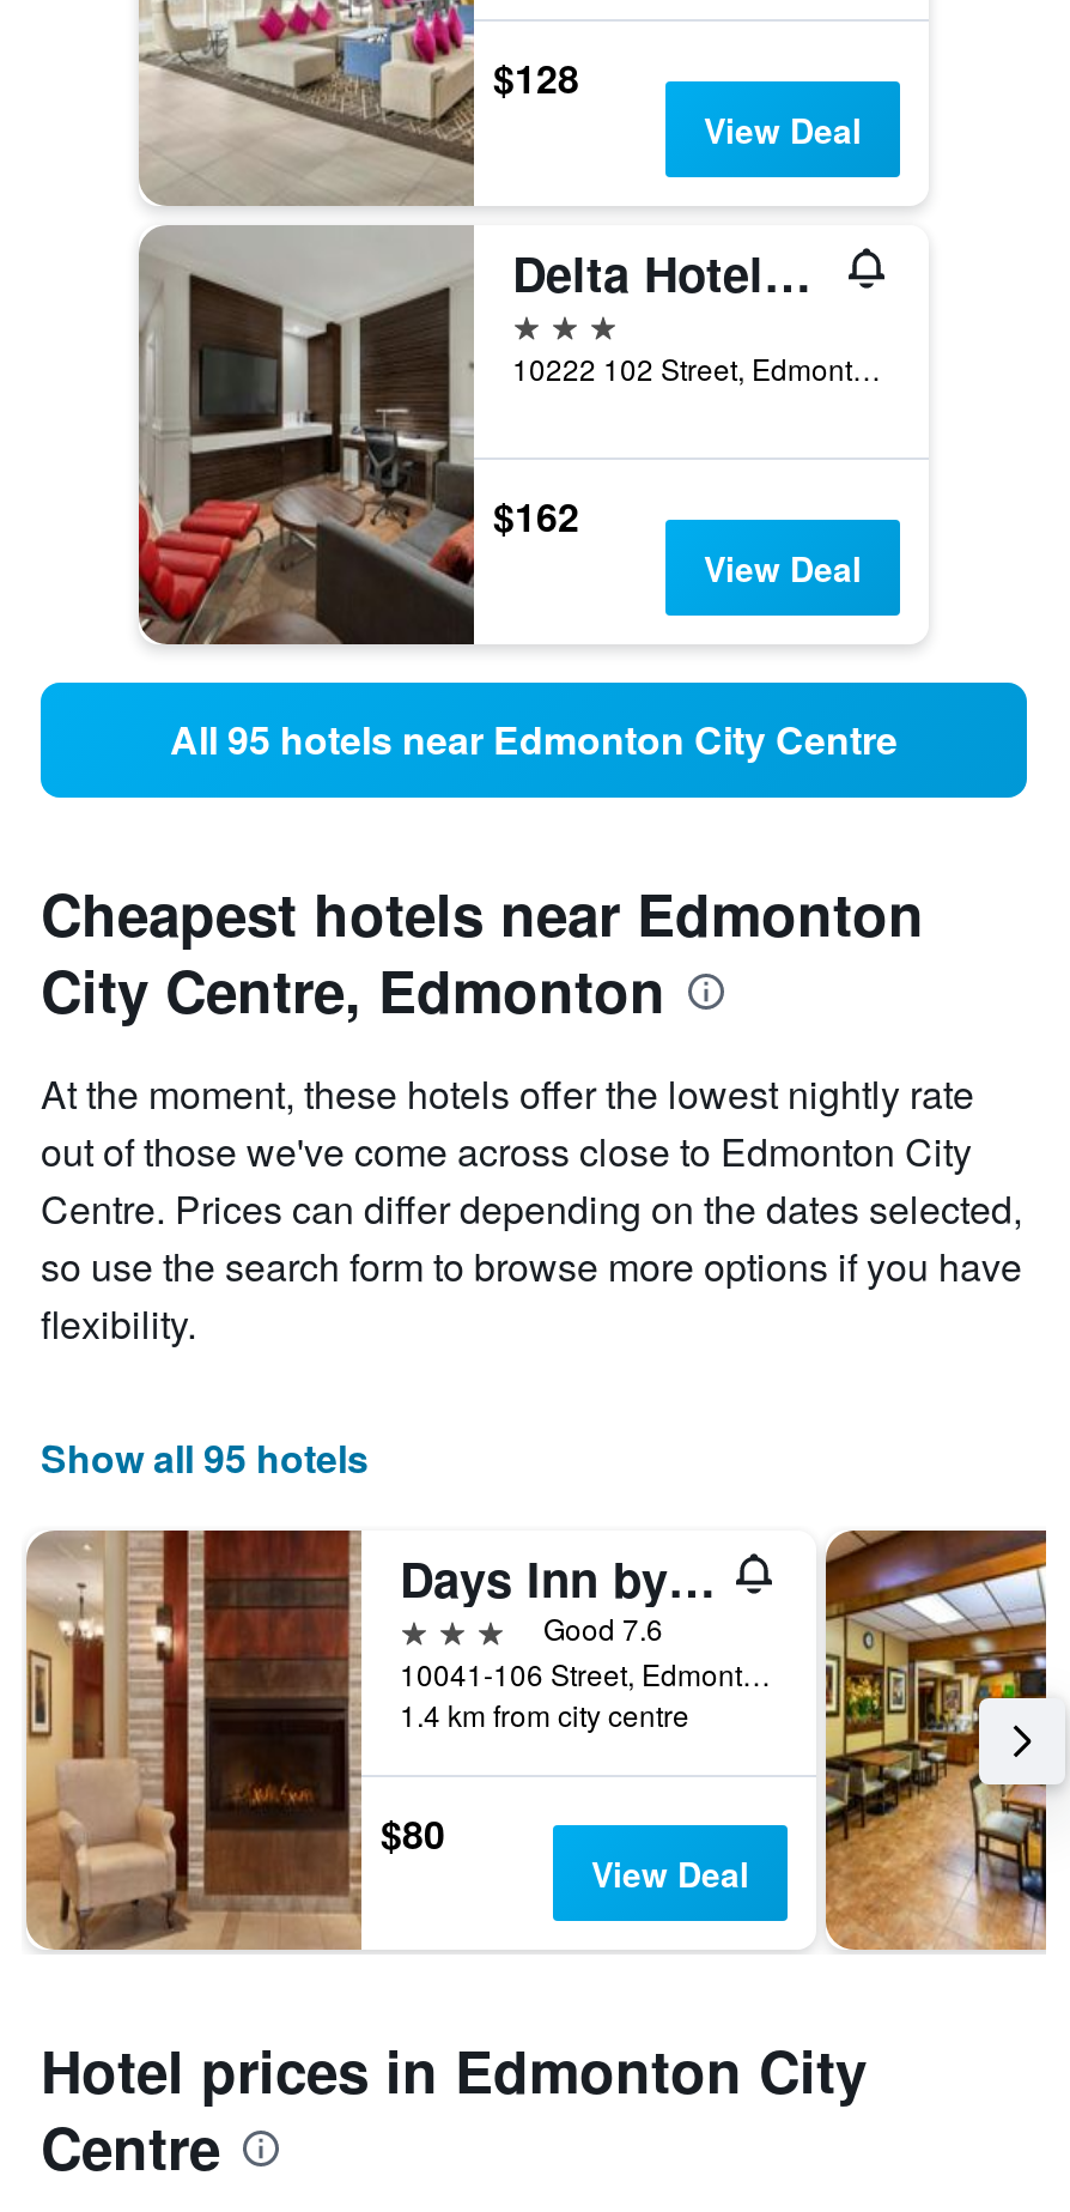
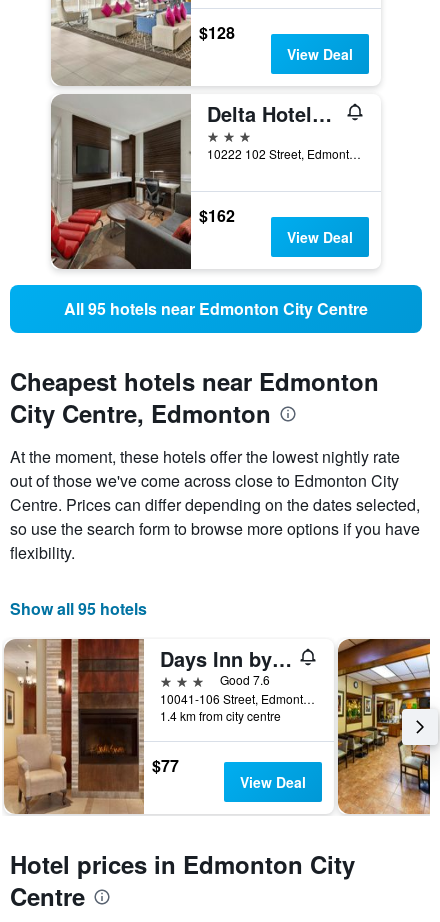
[381,1805,445,1860] $80 -> [152,753,179,776] $77

